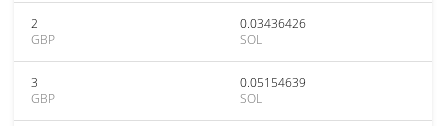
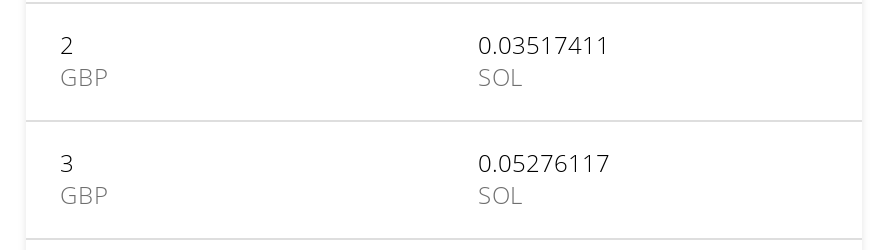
[240,15,306,32] 0.03436426 -> [478,28,610,62] 0.03517411
[240,74,306,91] 0.05154639 -> [478,146,610,180] 0.05276117

